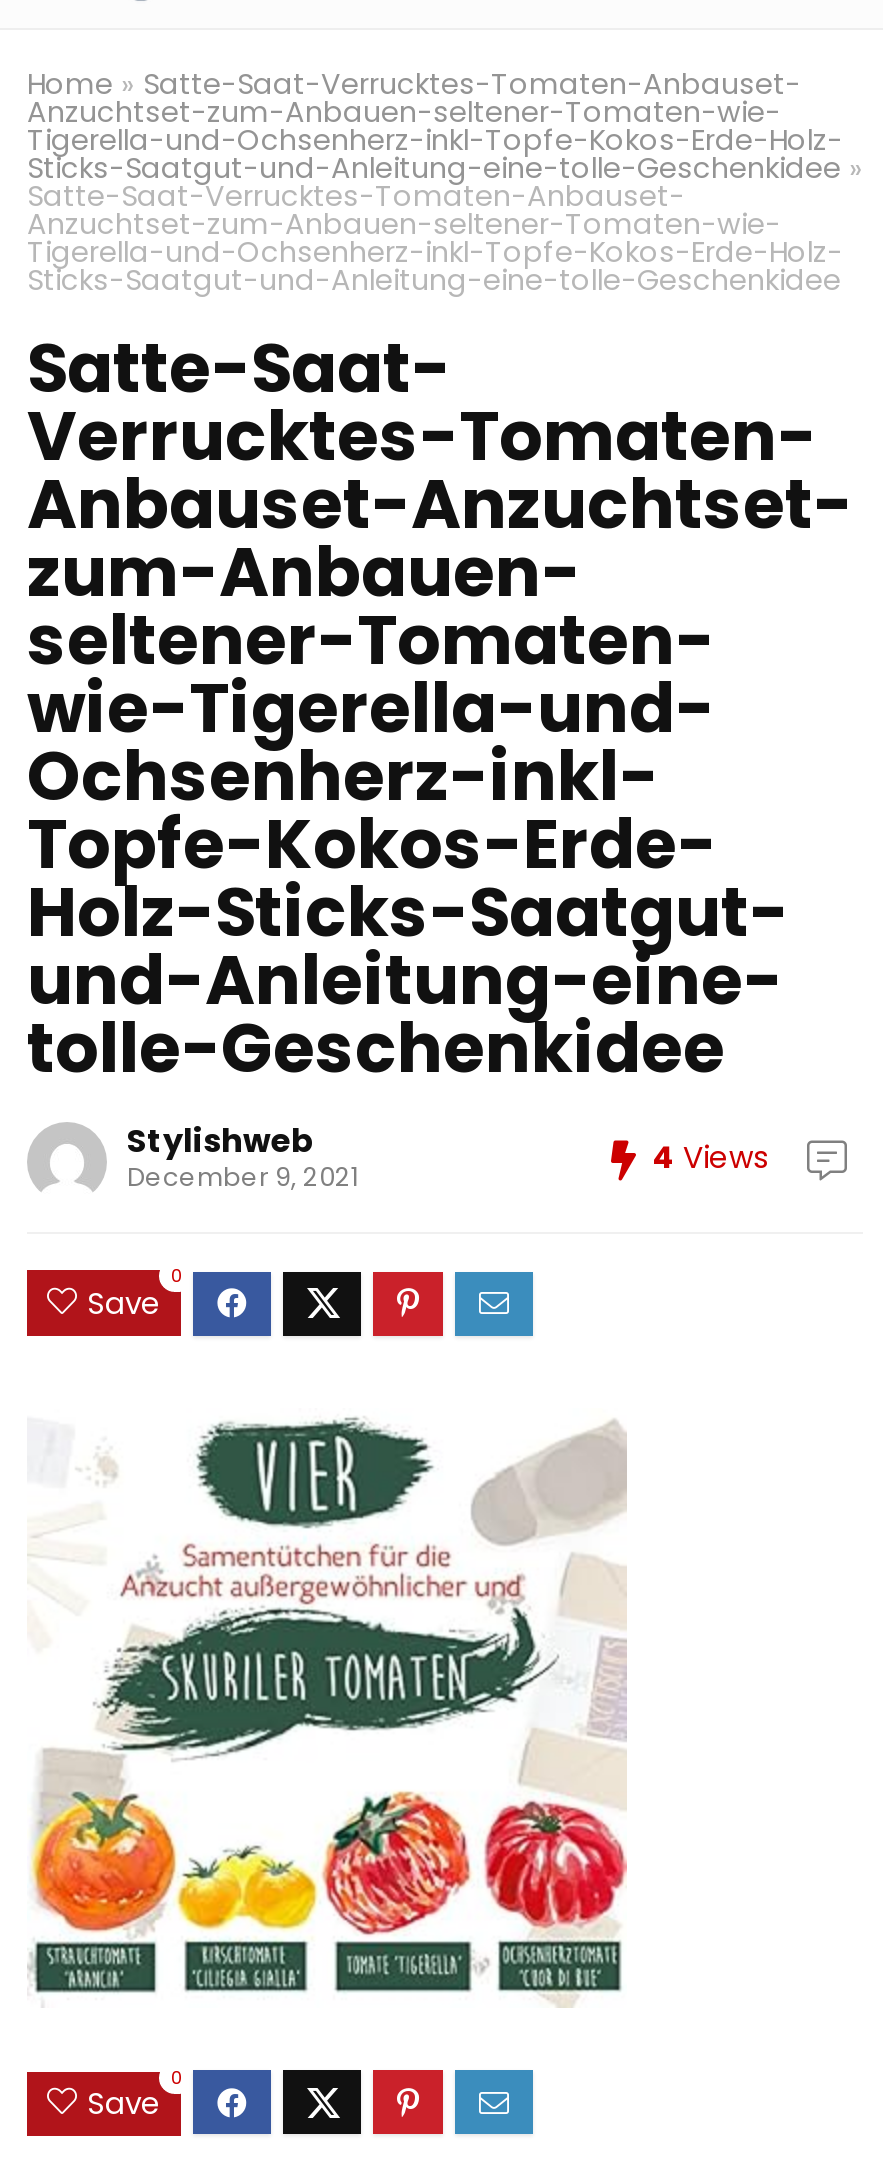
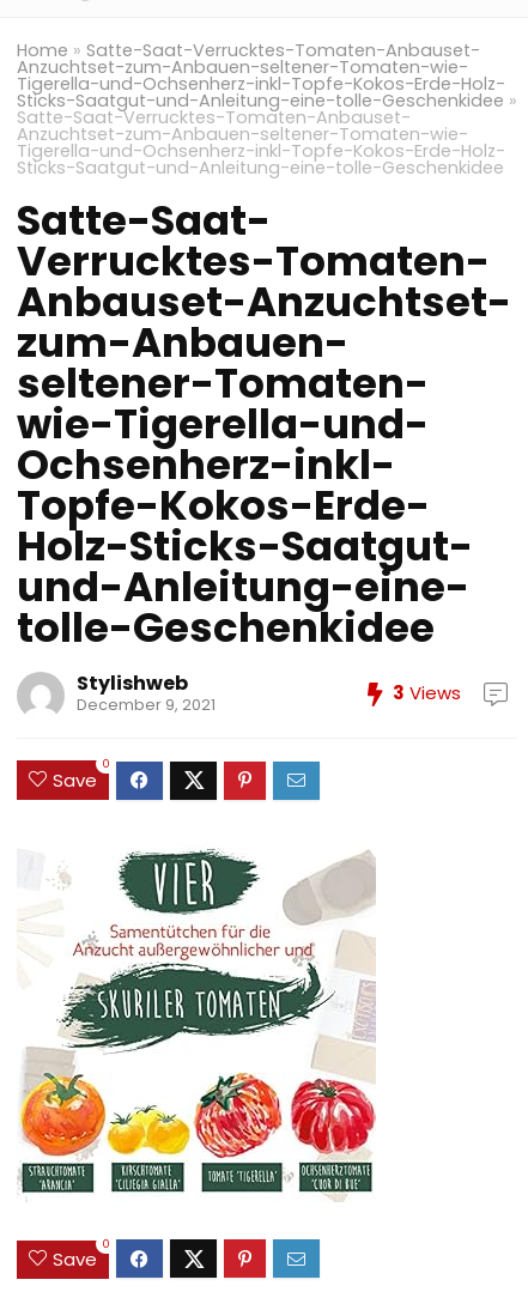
[653,1136,769,1178] 4 Views -> [393,680,461,705] 3 Views

